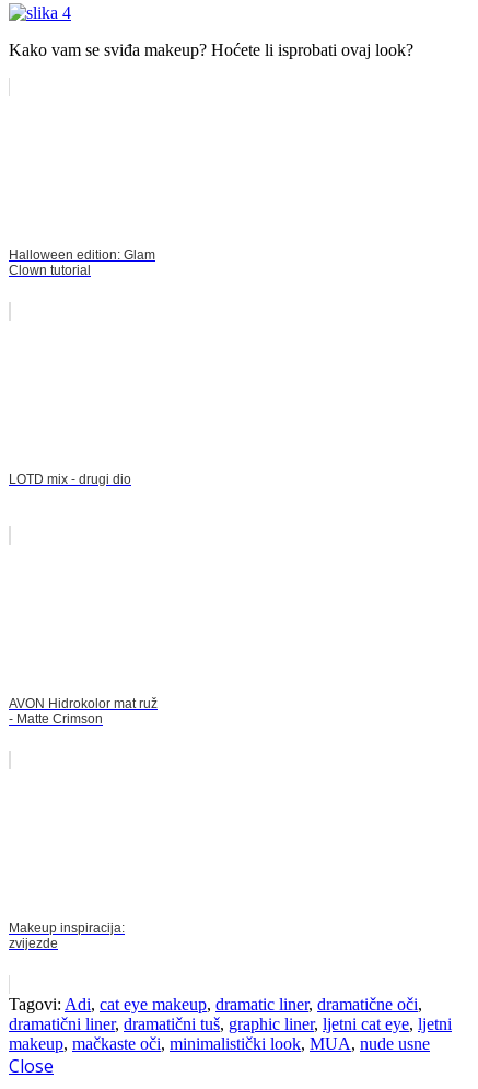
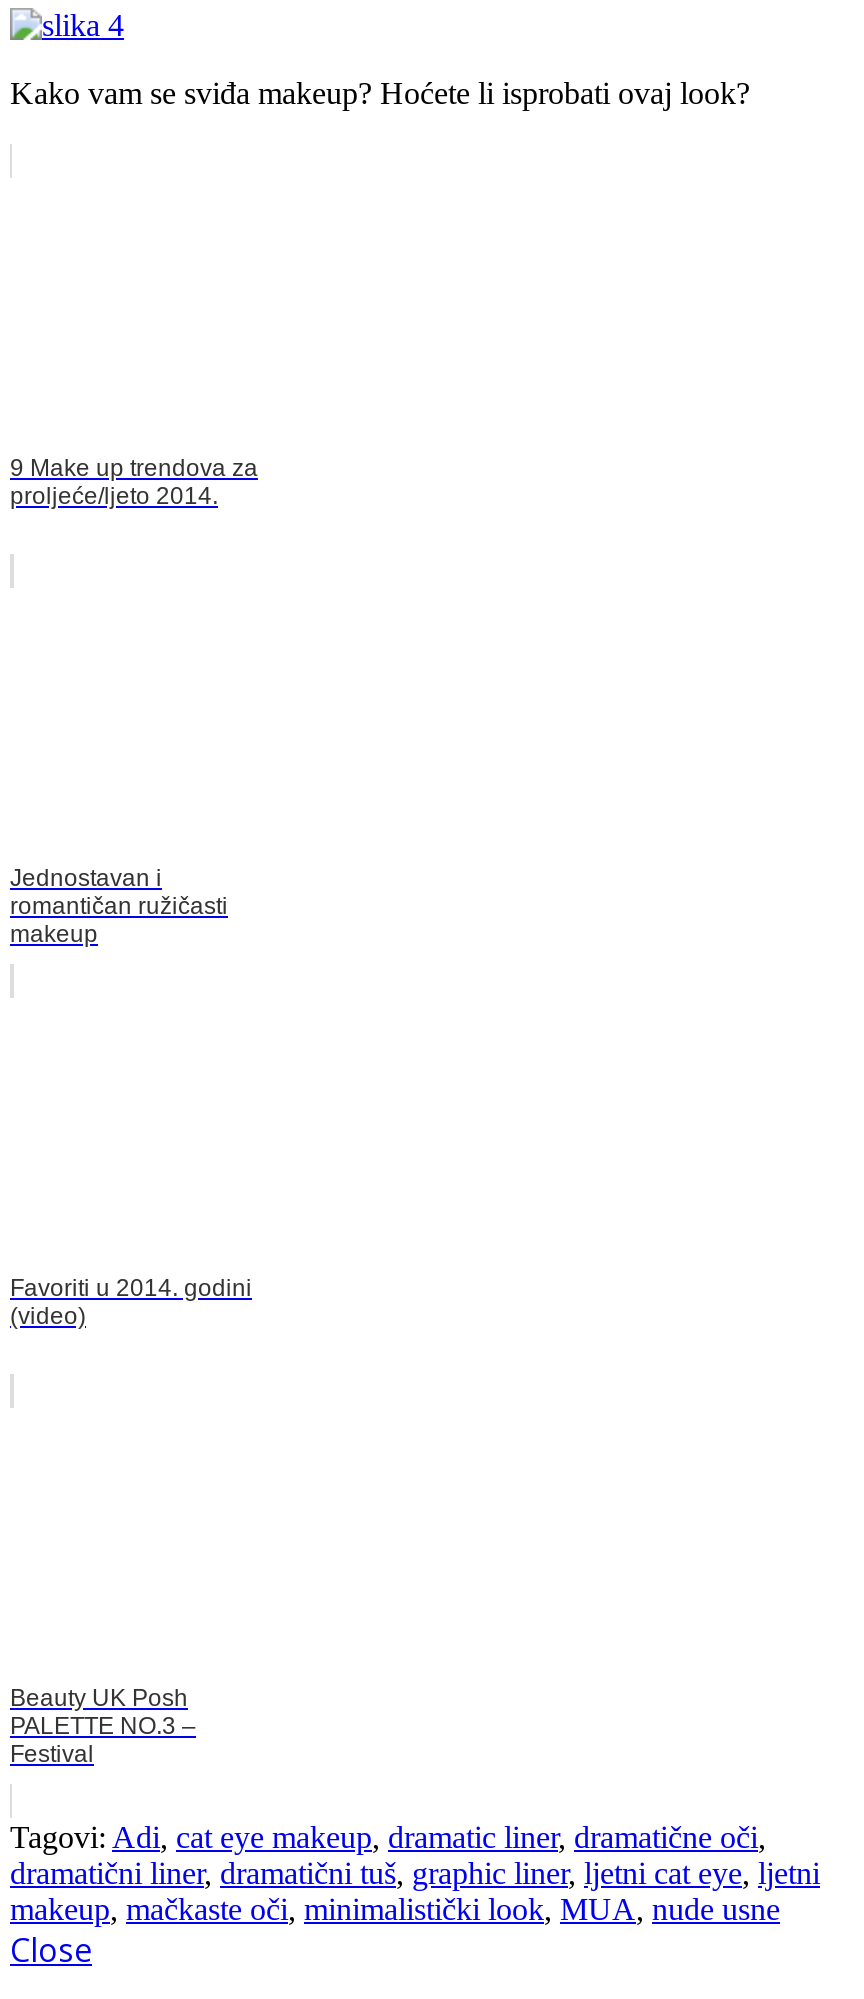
[9,247,155,278] Halloween edition: Glam | Clown tutorial -> [10,454,258,510] 9 Make up trendova za | proljeće/ljeto 2014.
[9,471,131,487] LOTD mix - drugi dio -> [10,864,228,948] Jednostavan i | romantičan ružičasti | makeup
[9,696,158,727] AVON Hidrokolor mat ruž | - Matte Crimson -> [10,1274,252,1330] Favoriti u 2014. godini | (video)
[9,920,125,951] Makeup inspiracija: | zvijezde -> [10,1684,196,1768] Beauty UK Posh | PALETTE NO.3 – | Festival

